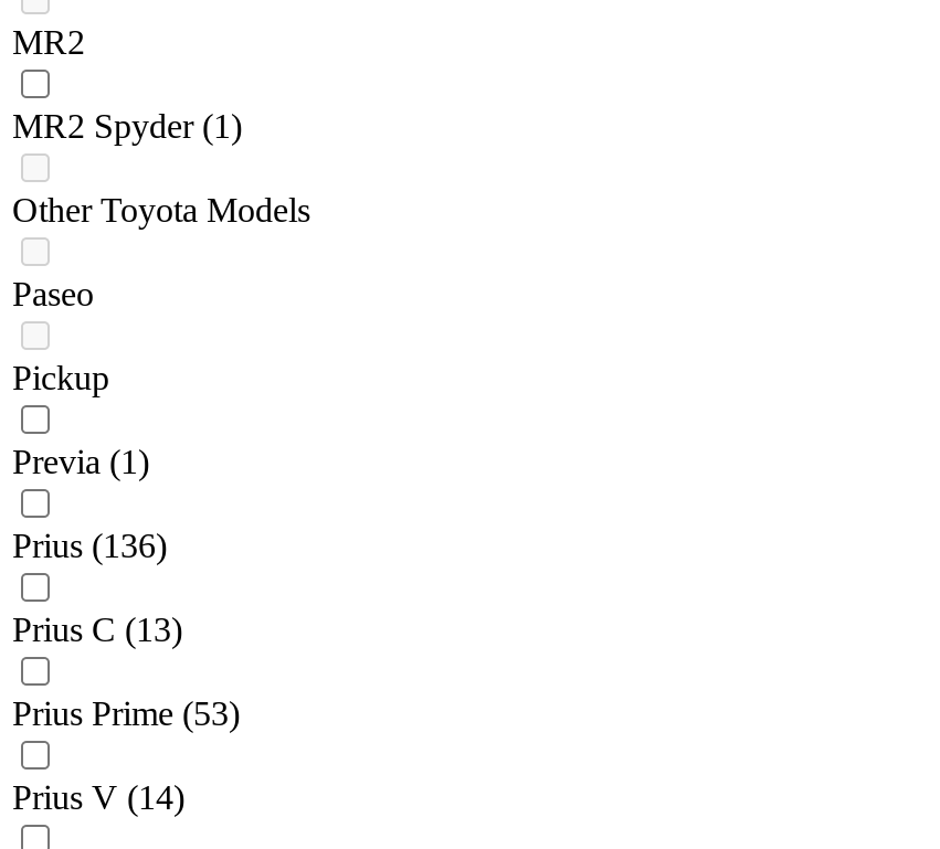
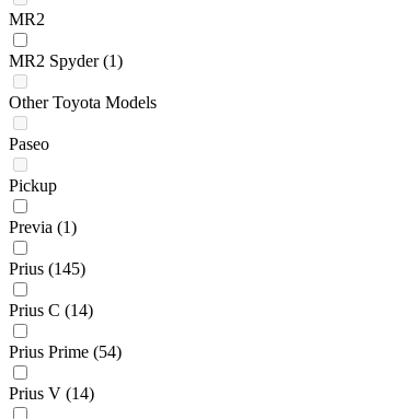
[12,528,167,565] Prius (136) -> [9,260,85,278] Prius (145)
[12,611,182,649] Prius C (13) -> [9,301,93,320] Prius C (14)
[12,695,240,733] Prius Prime (53) -> [9,343,122,361] Prius Prime (54)

